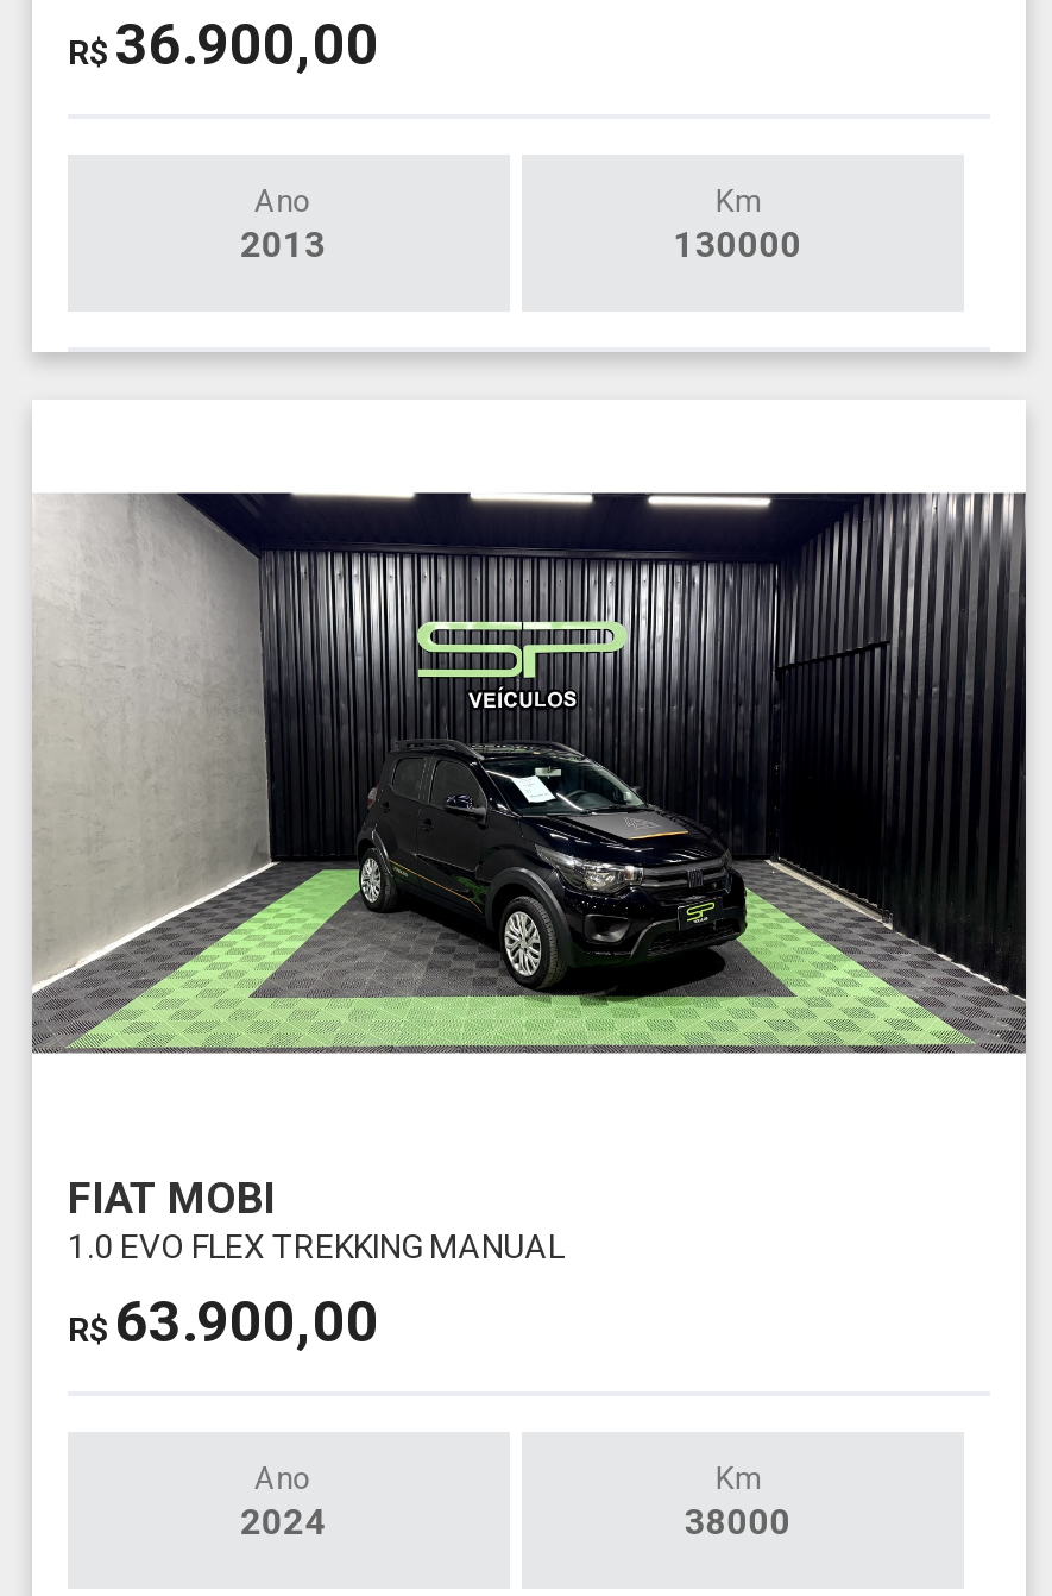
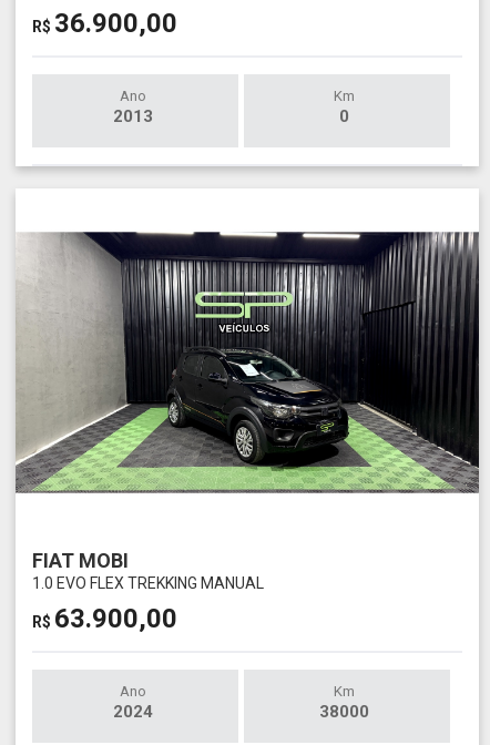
[674,224,802,266] 130000 -> [340,106,350,126] 0

